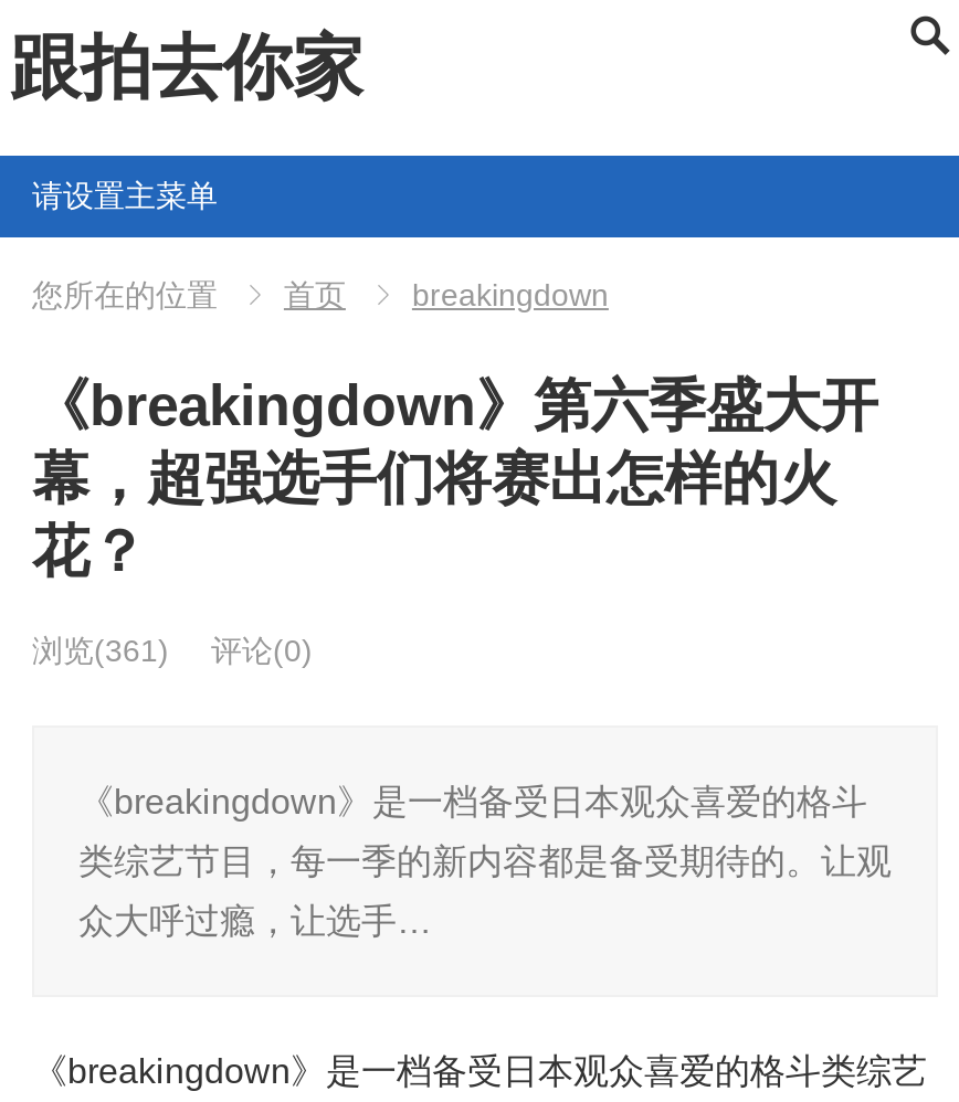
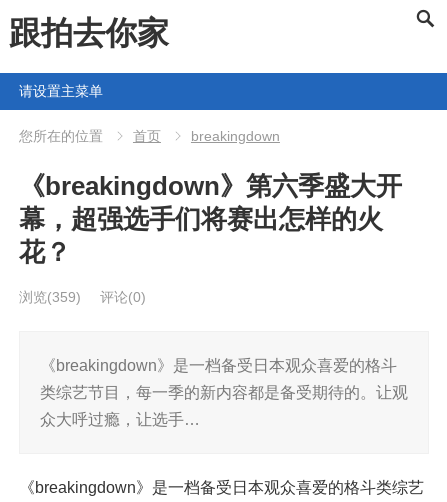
[32,633,313,668] 浏览(361) 评论(0) -> [19,289,146,305] 浏览(359) 评论(0)

